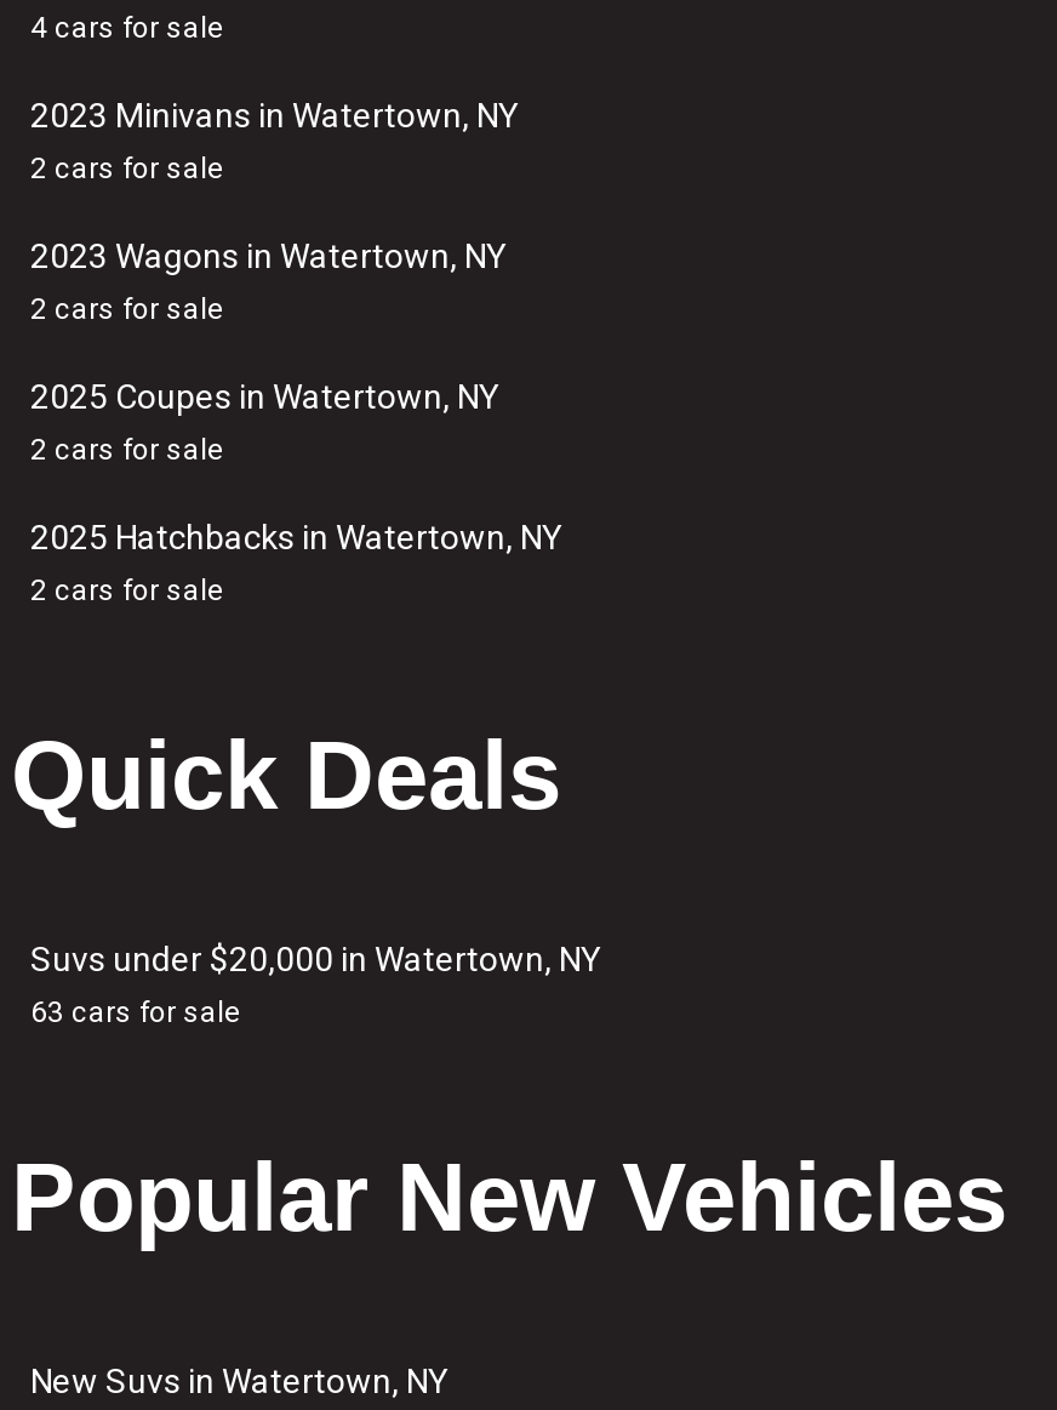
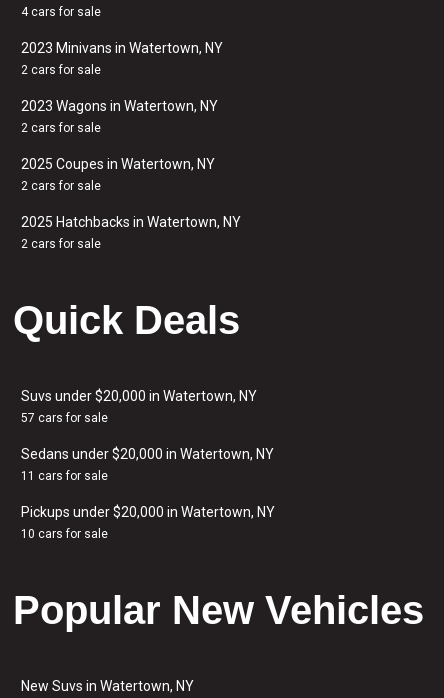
[30,995,241,1029] 63 cars for sale -> [21,411,275,541] 57 cars for sale | Sedans under $20,000 in Watertown, NY | 11 cars for sale | Pickups under $20,000 in Watertown, NY | 10 cars for sale

